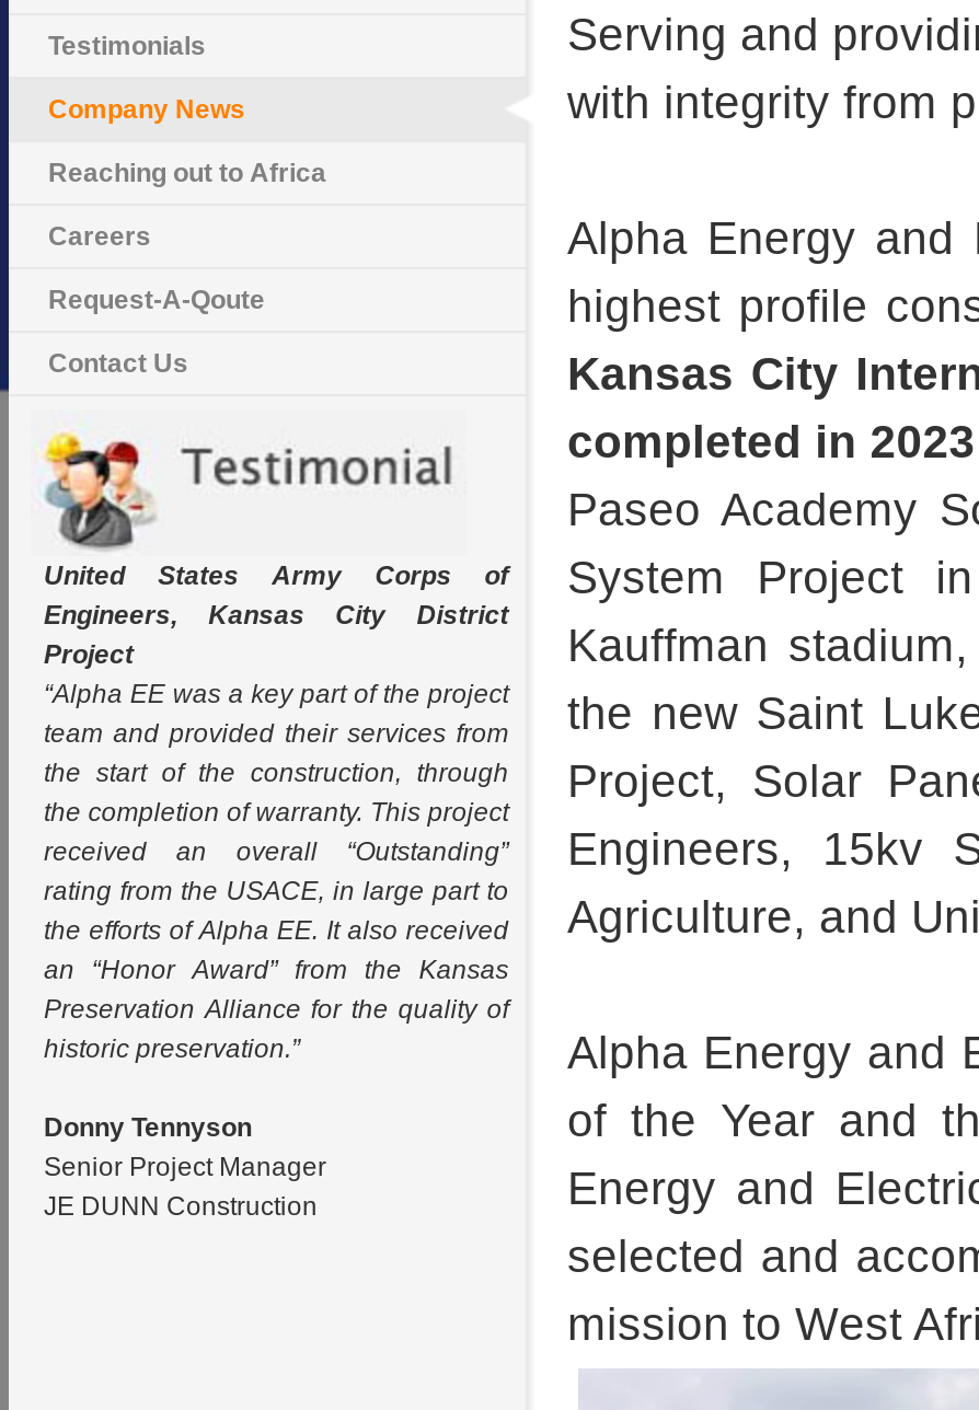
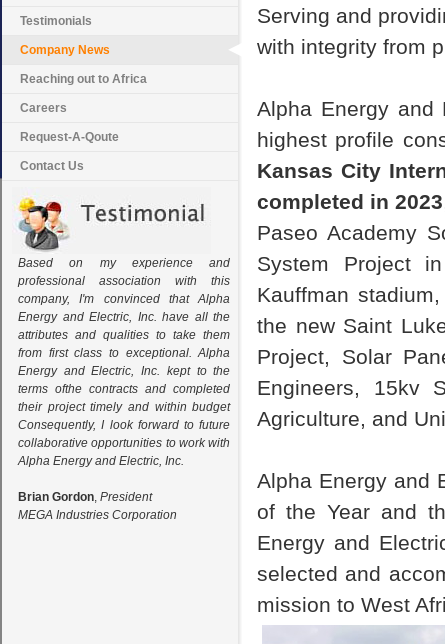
[44,560,509,1064] United States Army Corps of | Engineers, Kansas City District | Project | “Alpha EE was a key part of the project | team and provided their services from | the start of the construction, through | the completion of warranty. This project | received an overall “Outstanding” | rating from the USACE, in large part to | the efforts of Alpha EE. It also received | an “Honor Award” from the Kansas | Preservation Alliance for the quality of | historic preservation.” -> [18,256,230,468] Based on my experience and | professional association with this | company, I'm convinced that Alpha | Energy and Electric, Inc. have all the | attributes and qualities to take them | from first class to exceptional. Alpha | Energy and Electric, Inc. kept to the | terms ofthe contracts and completed | their project timely and within budget | Consequently, I look forward to future | collaborative opportunities to work with | Alpha Energy and Electric, Inc.
[44,1112,326,1222] Donny Tennyson | Senior Project Manager | JE DUNN Construction -> [18,490,177,522] Brian Gordon, President | MEGA Industries Corporation

